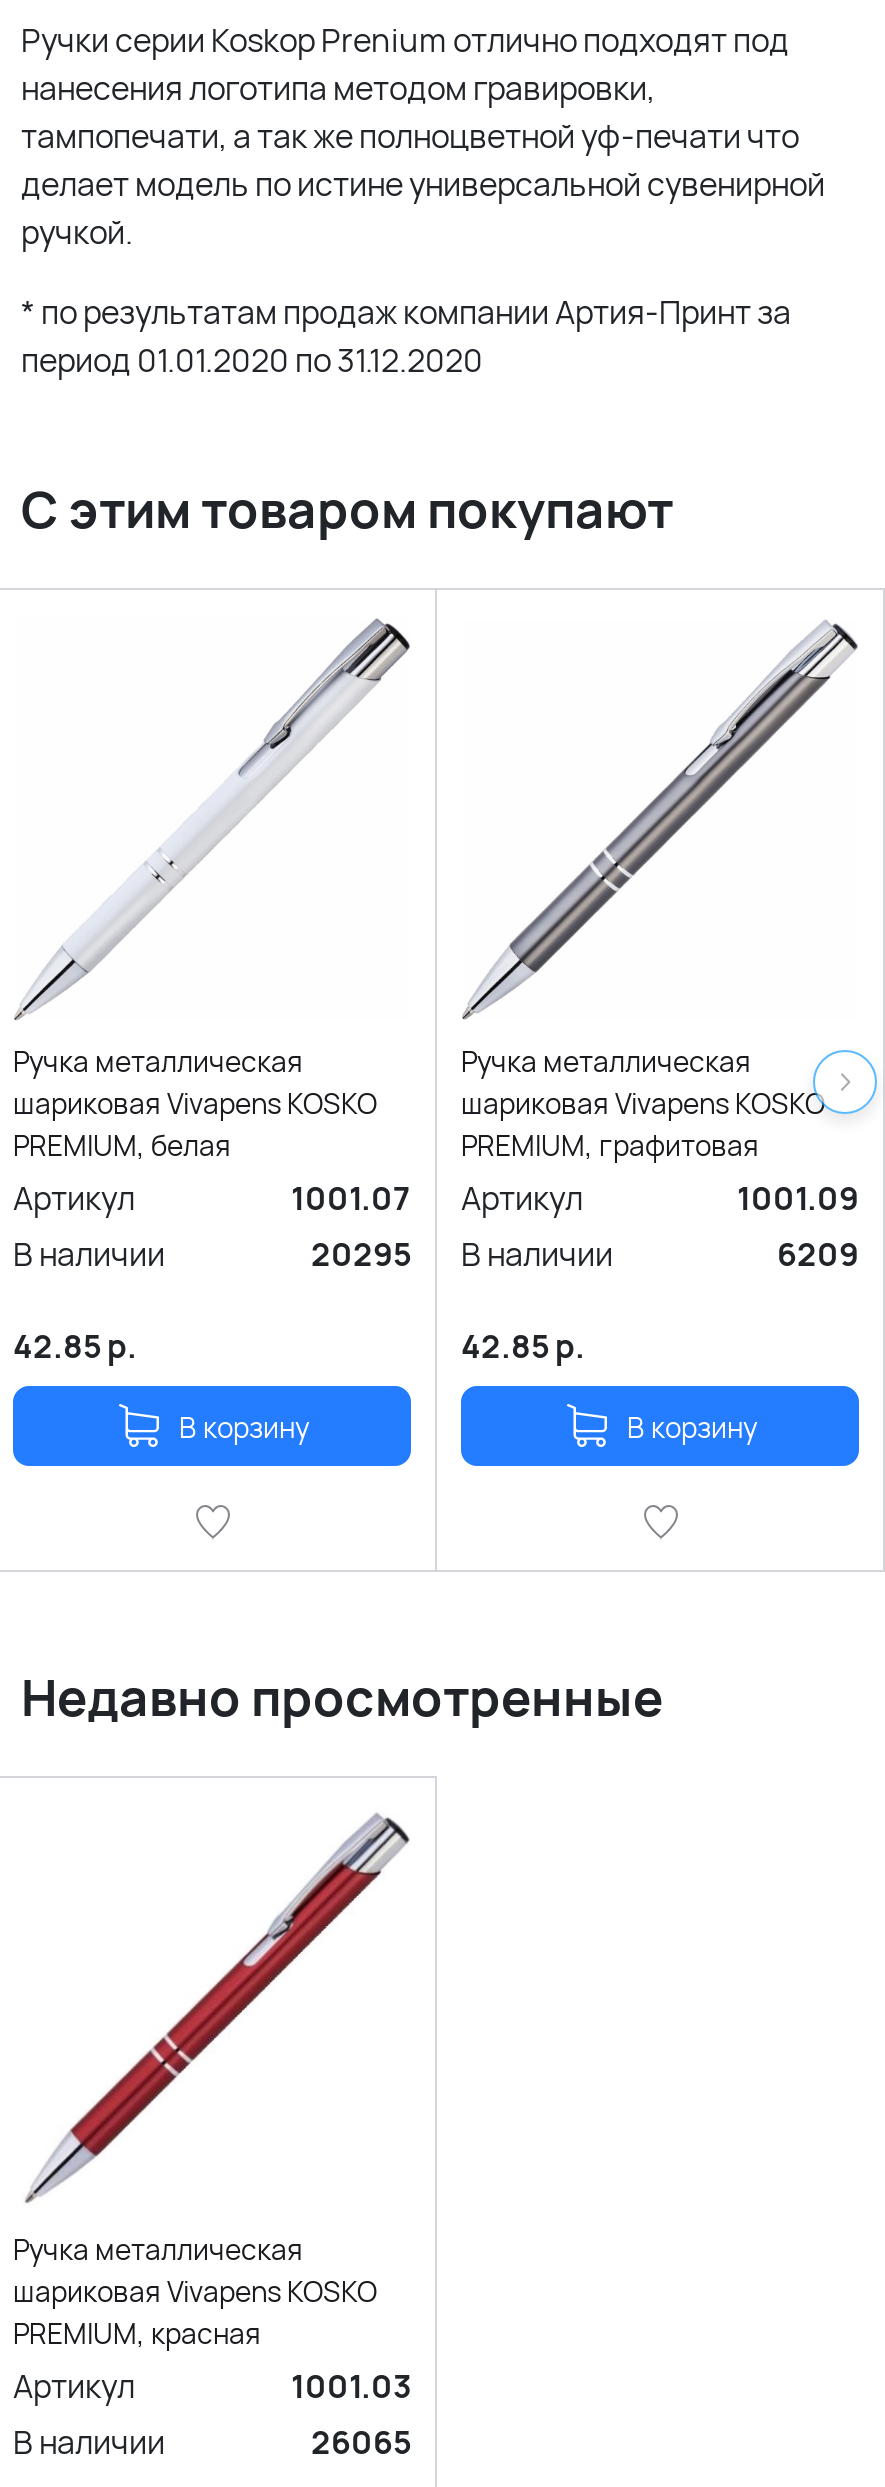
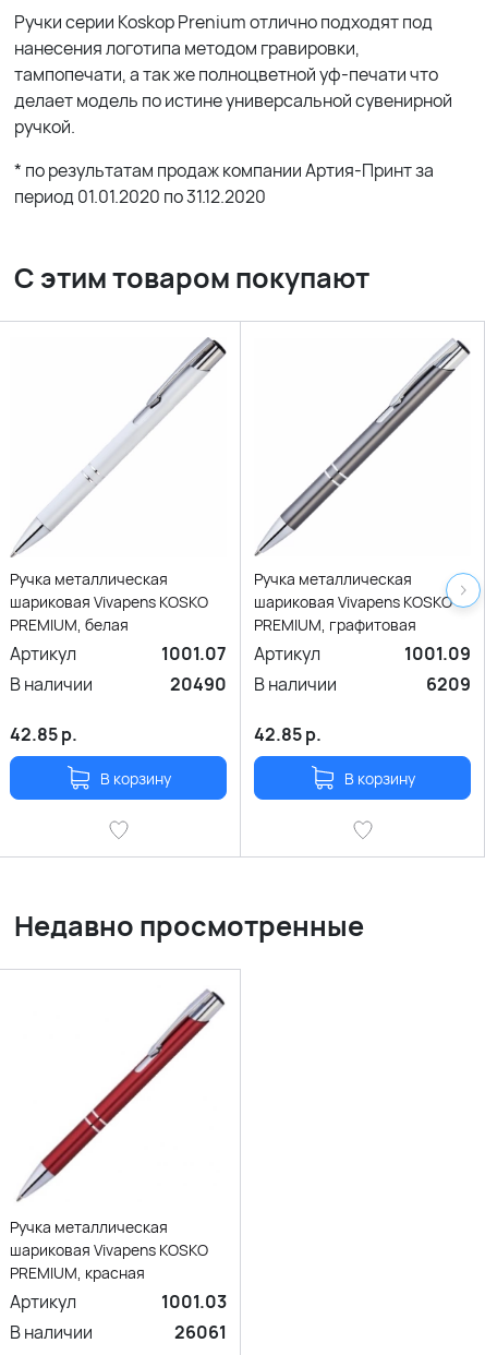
[311,1233,613,1277] 20295 В наличии -> [170,672,337,696] 20490 В наличии
[311,2421,411,2465] 26065 -> [174,1321,227,1345] 26061

